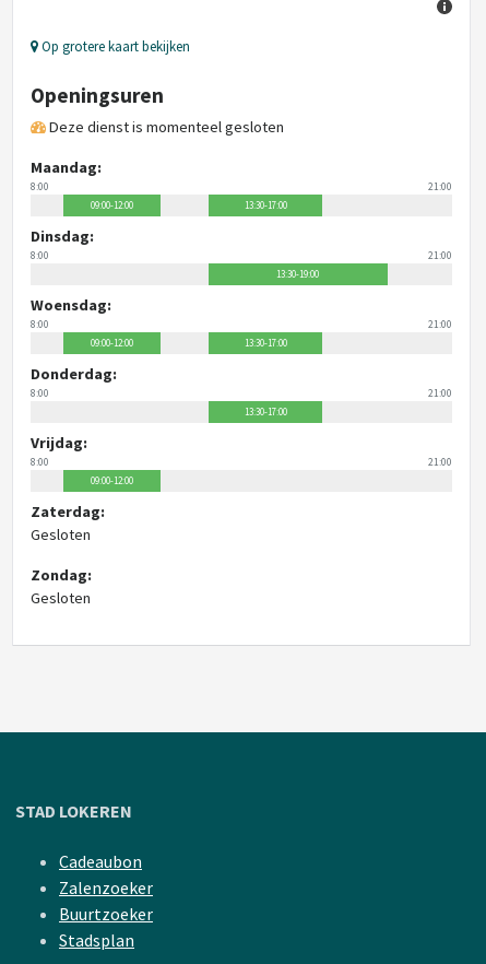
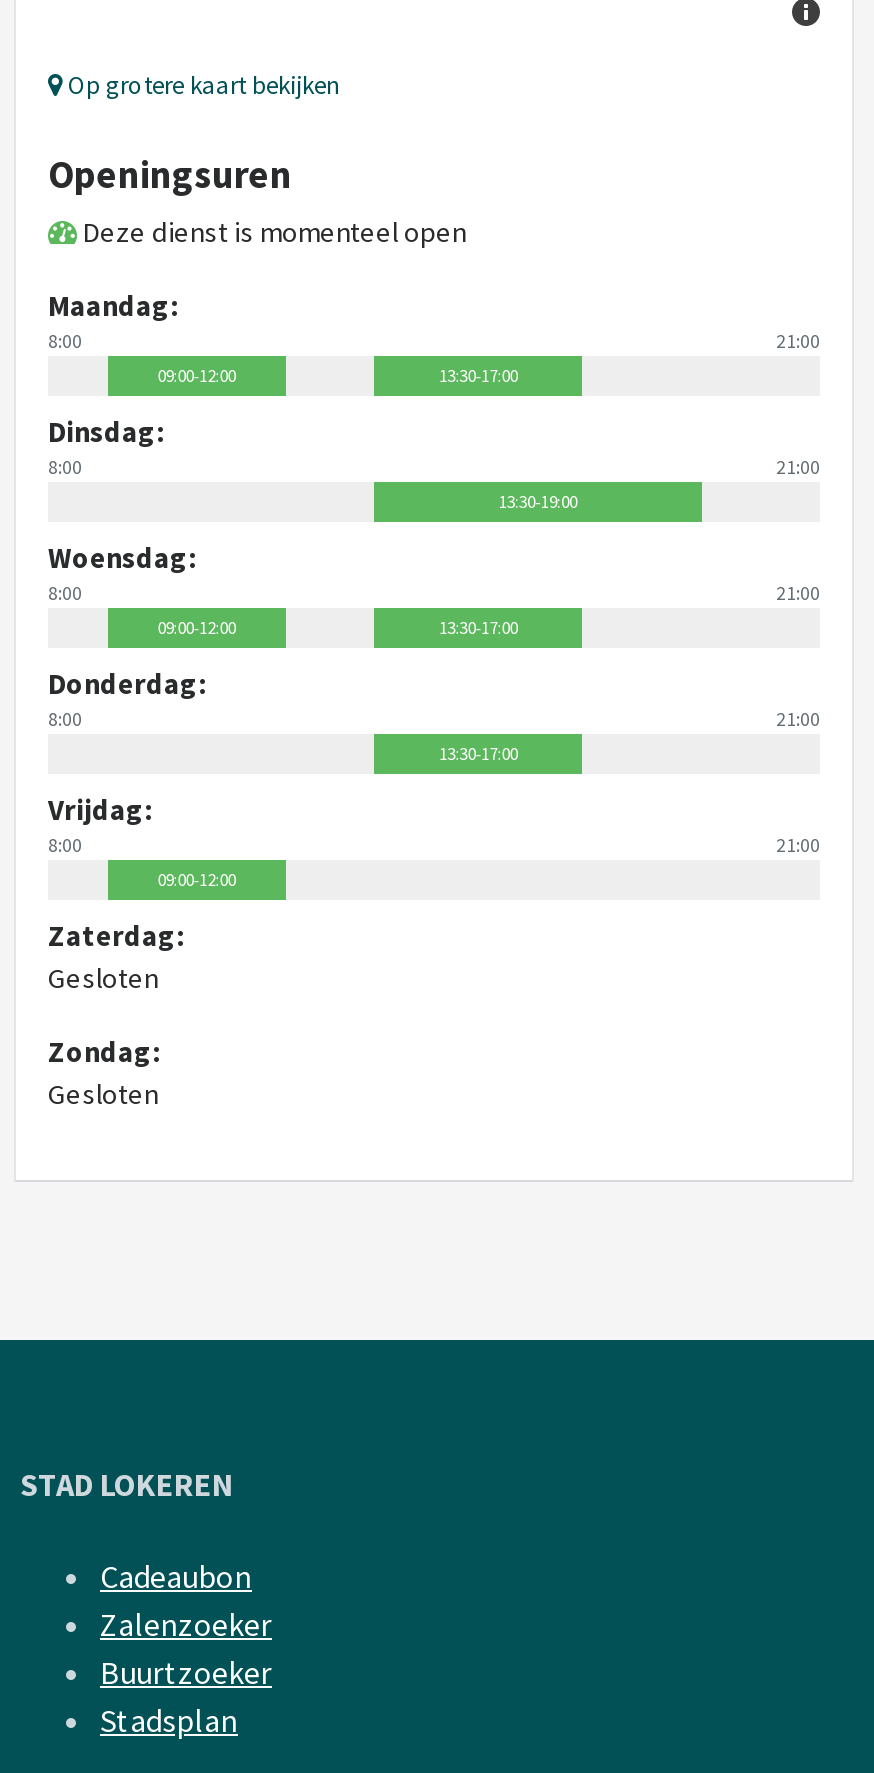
[46,117,284,137] Deze dienst is momenteel gesloten -> [76,214,466,250] Deze dienst is momenteel open

